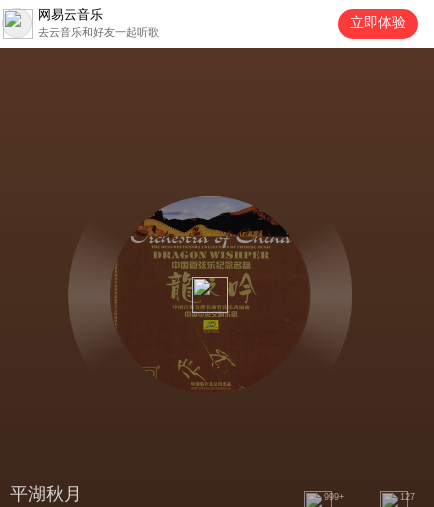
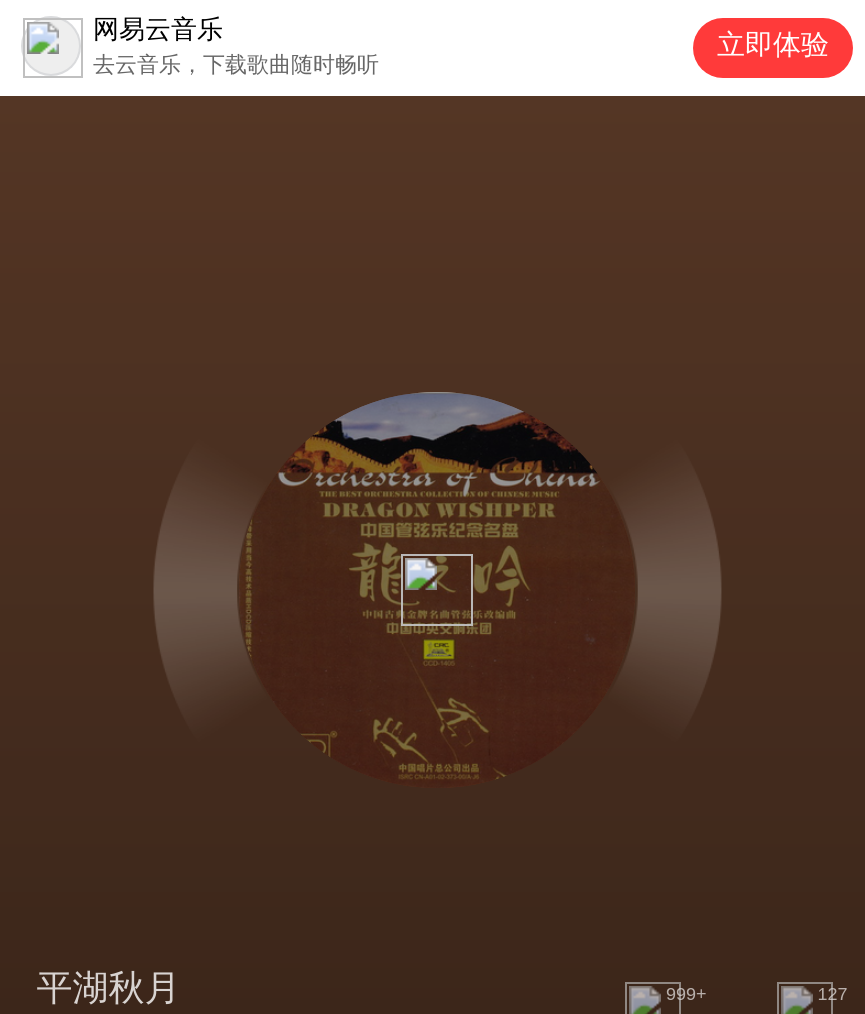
[38,26,159,38] 去云音乐和好友一起听歌 -> [93,52,379,76] 去云音乐，下载歌曲随时畅听

